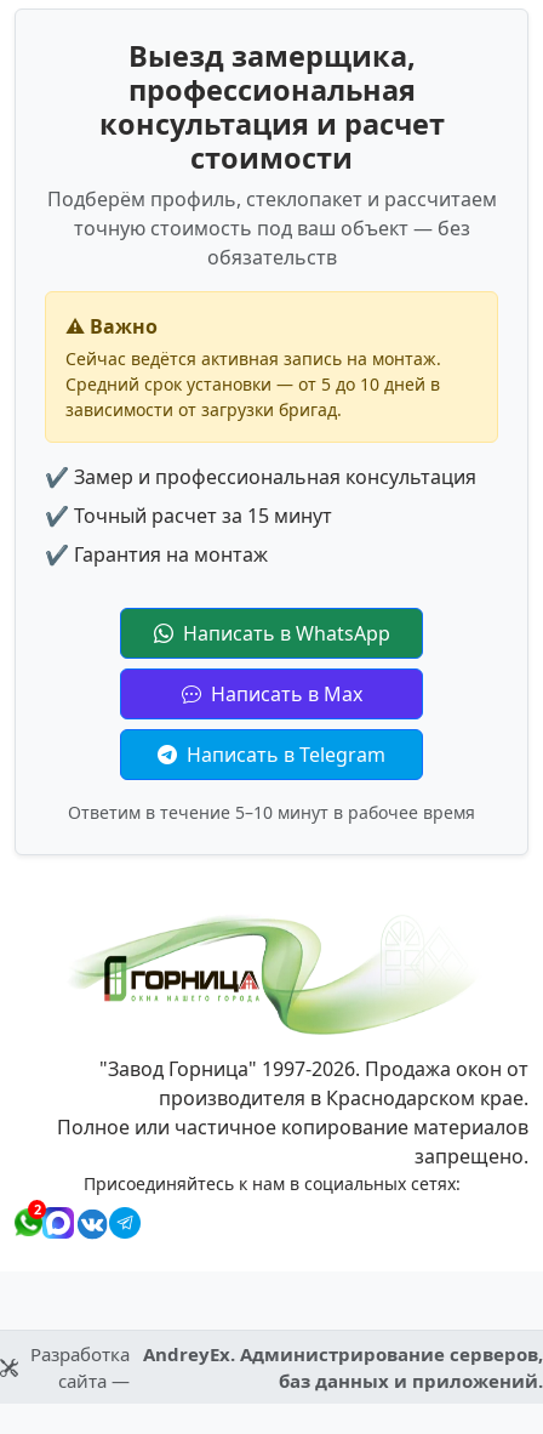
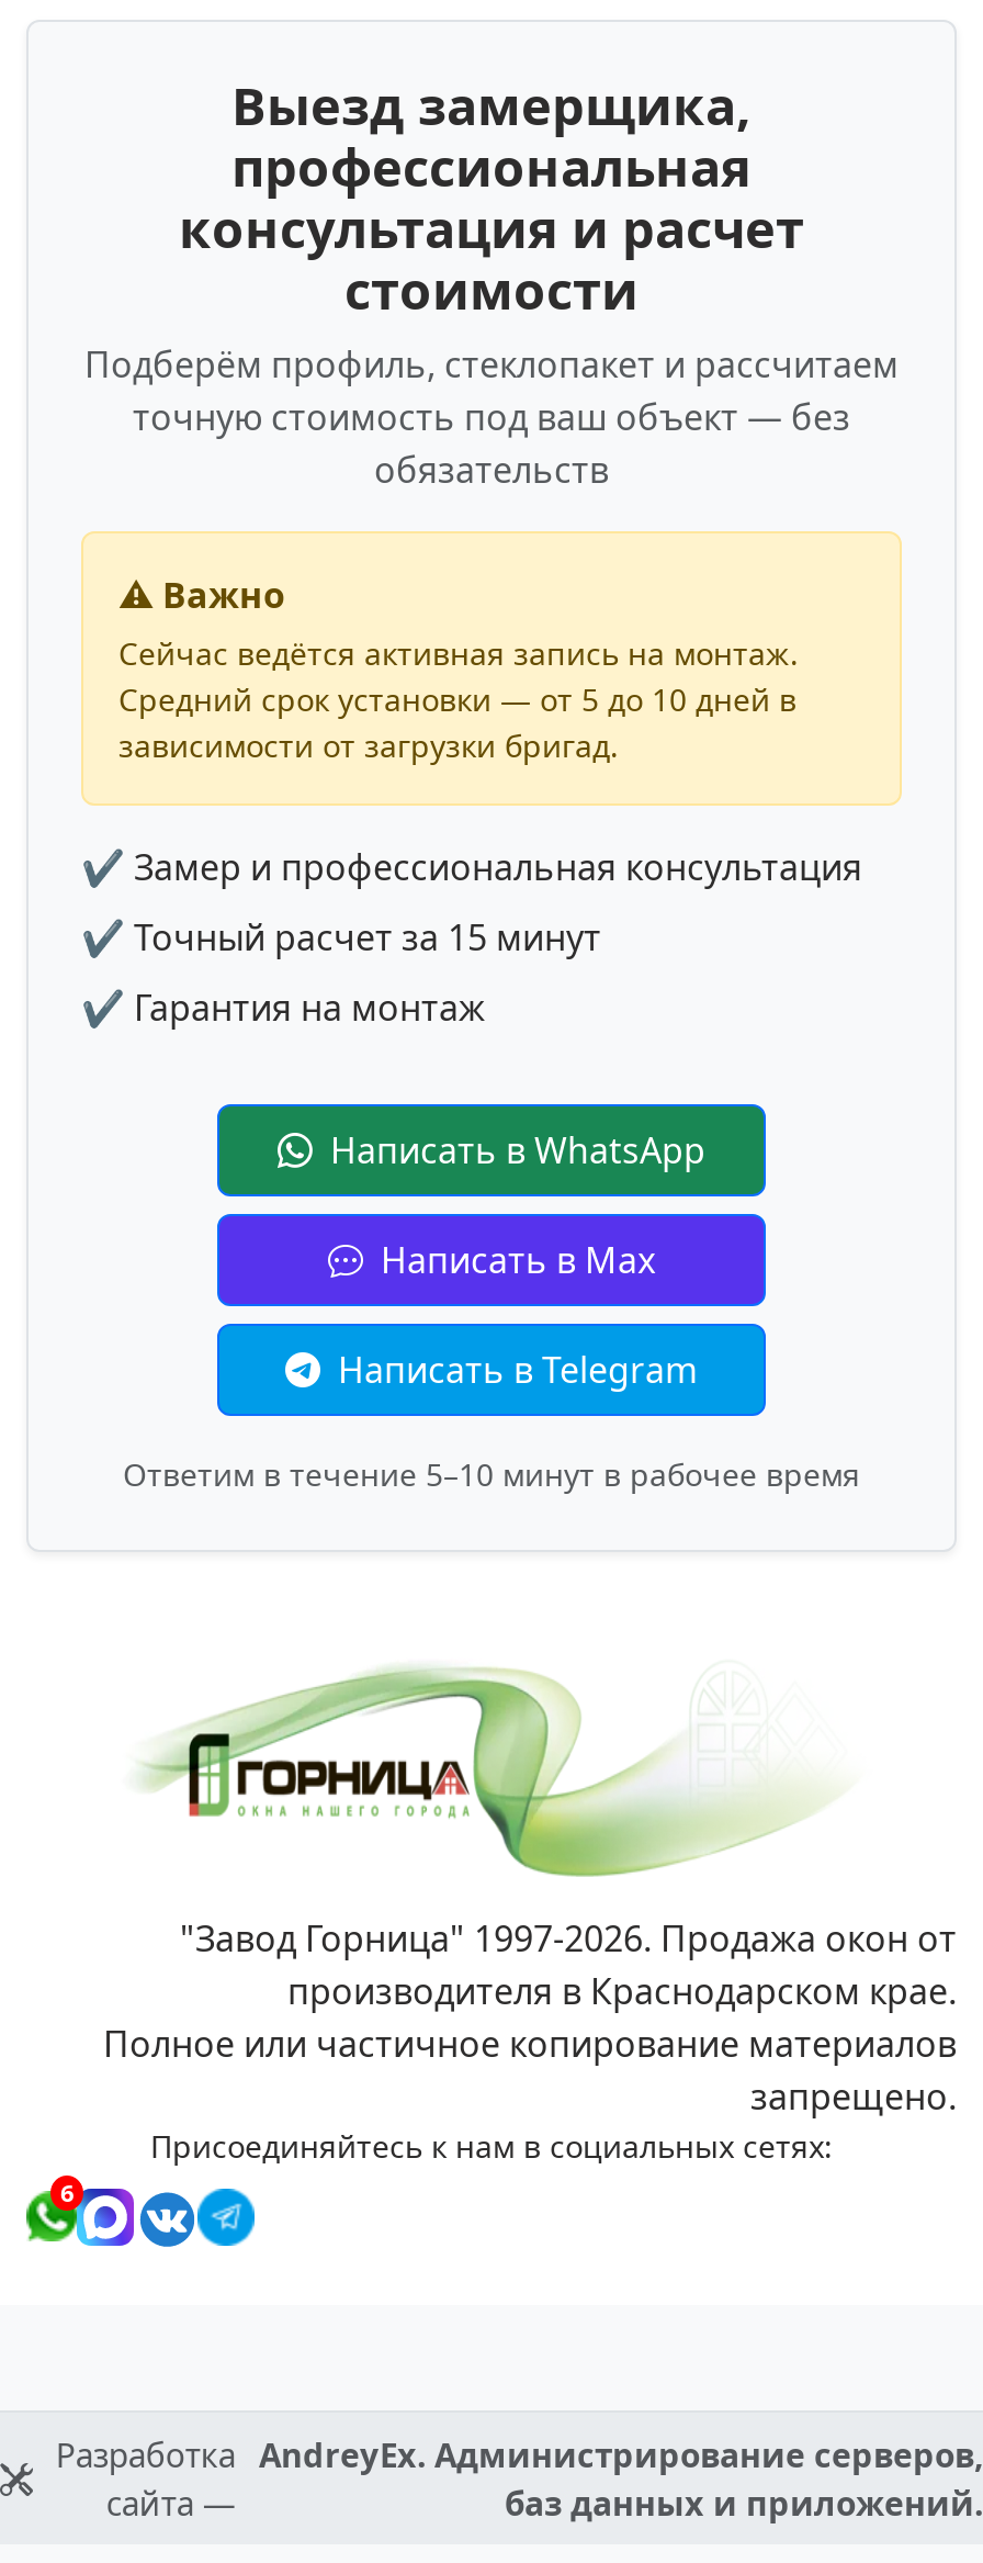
[33,1200,41,1218] 2 -> [60,2176,74,2208] 6

